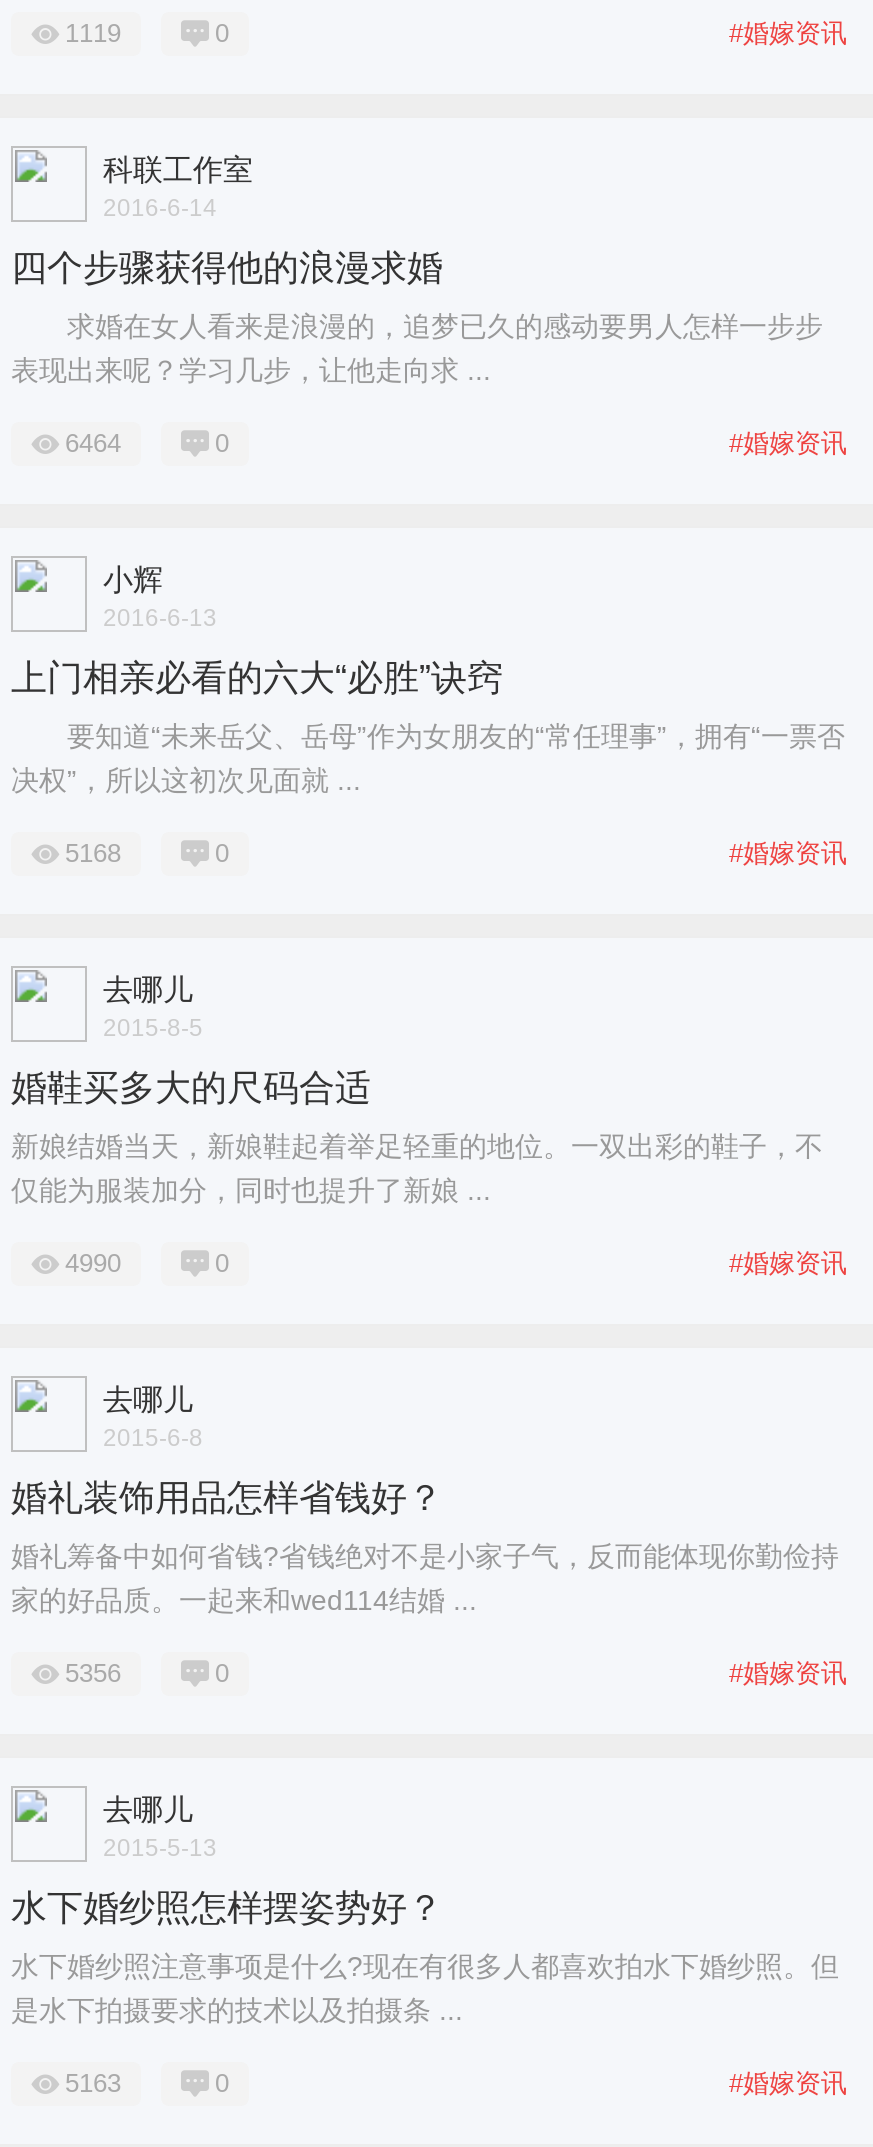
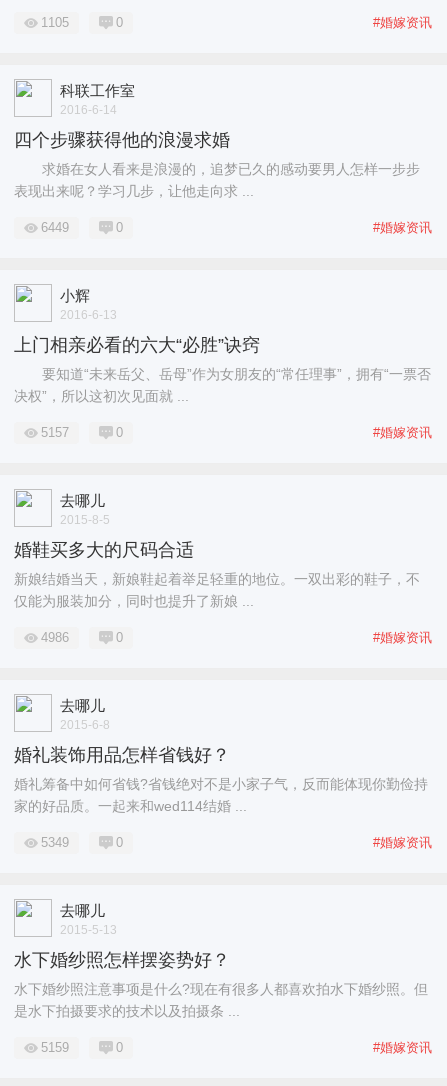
[65,18,121,48] 1119 -> [41,15,69,30] 1105
[65,428,121,458] 6464 -> [41,220,69,235] 6449
[65,838,121,868] 5168 -> [41,425,69,440] 5157
[65,1248,121,1278] 4990 -> [41,630,69,645] 4986
[65,1658,121,1688] 5356 -> [41,835,69,850] 5349
[65,2068,121,2098] 5163 -> [41,1040,69,1055] 5159

